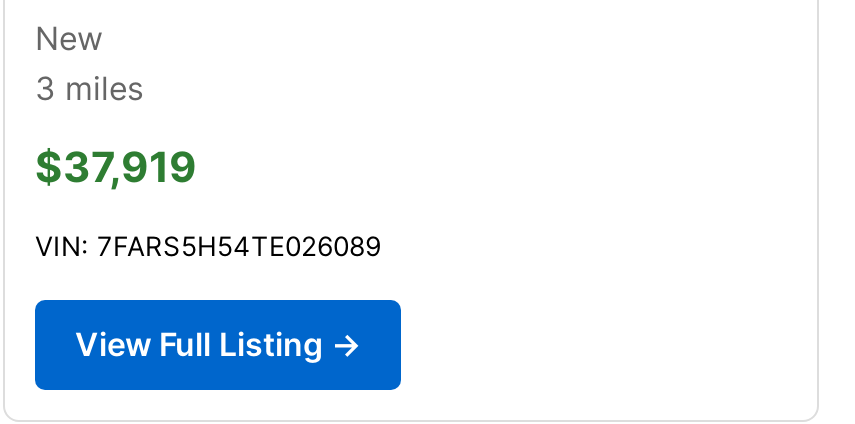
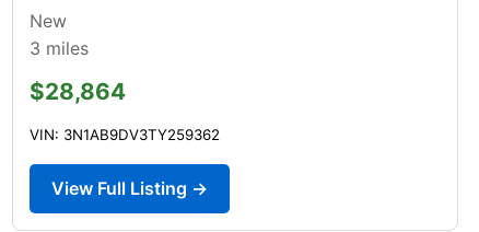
[35,142,197,192] $37,919 -> [30,78,126,105] $28,864
[35,230,381,262] VIN: 7FARS5H54TE026089 -> [30,126,220,143] VIN: 3N1AB9DV3TY259362

